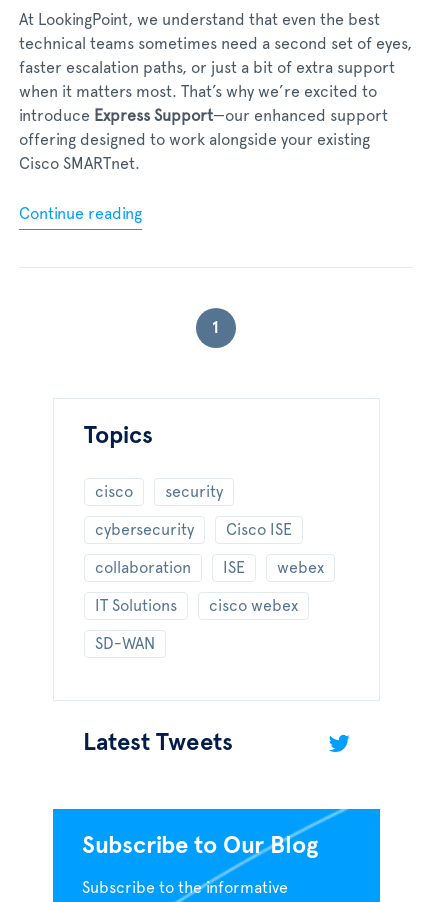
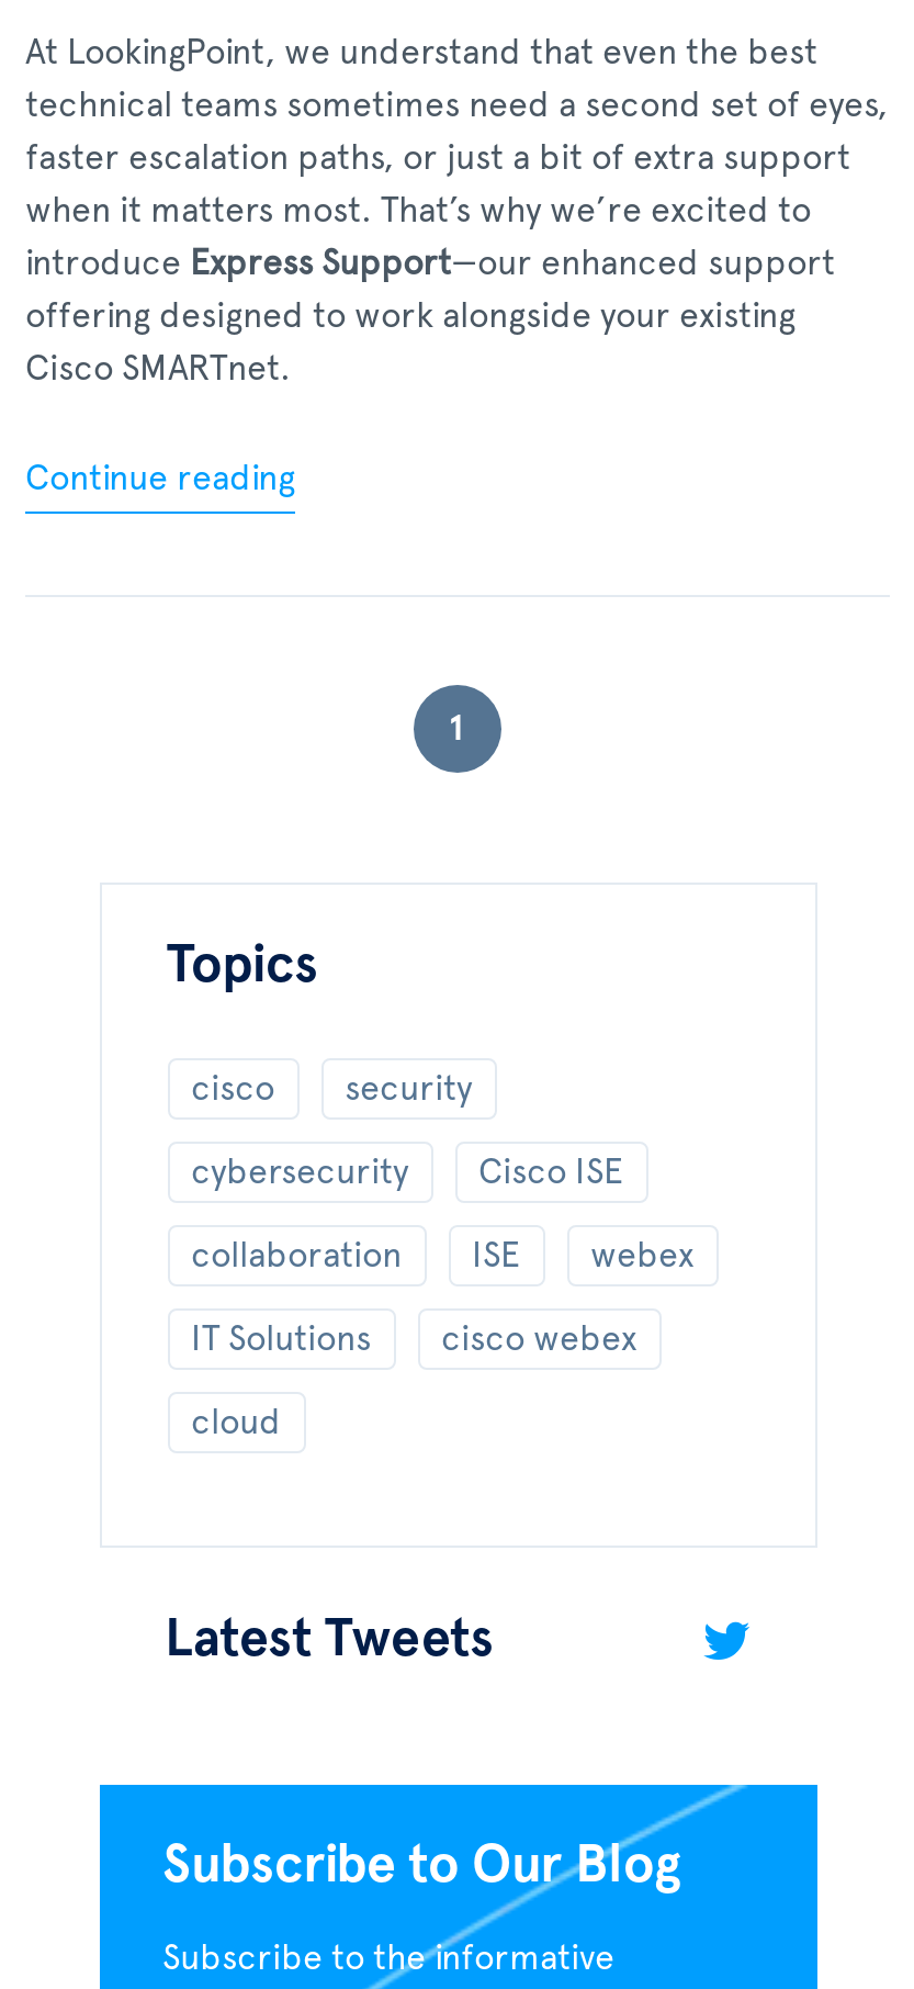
[94,636,154,652] SD-WAN -> [191,1405,281,1440] cloud

